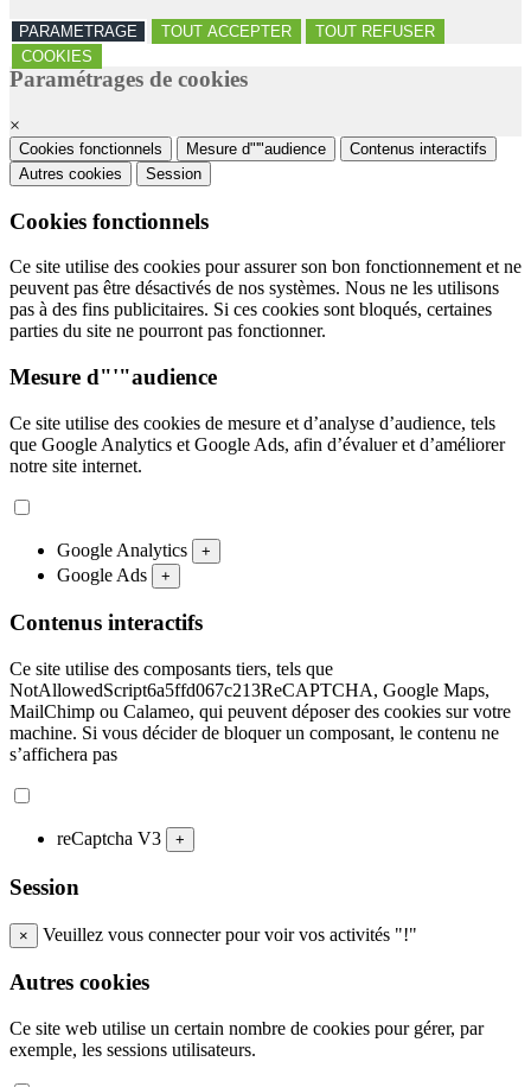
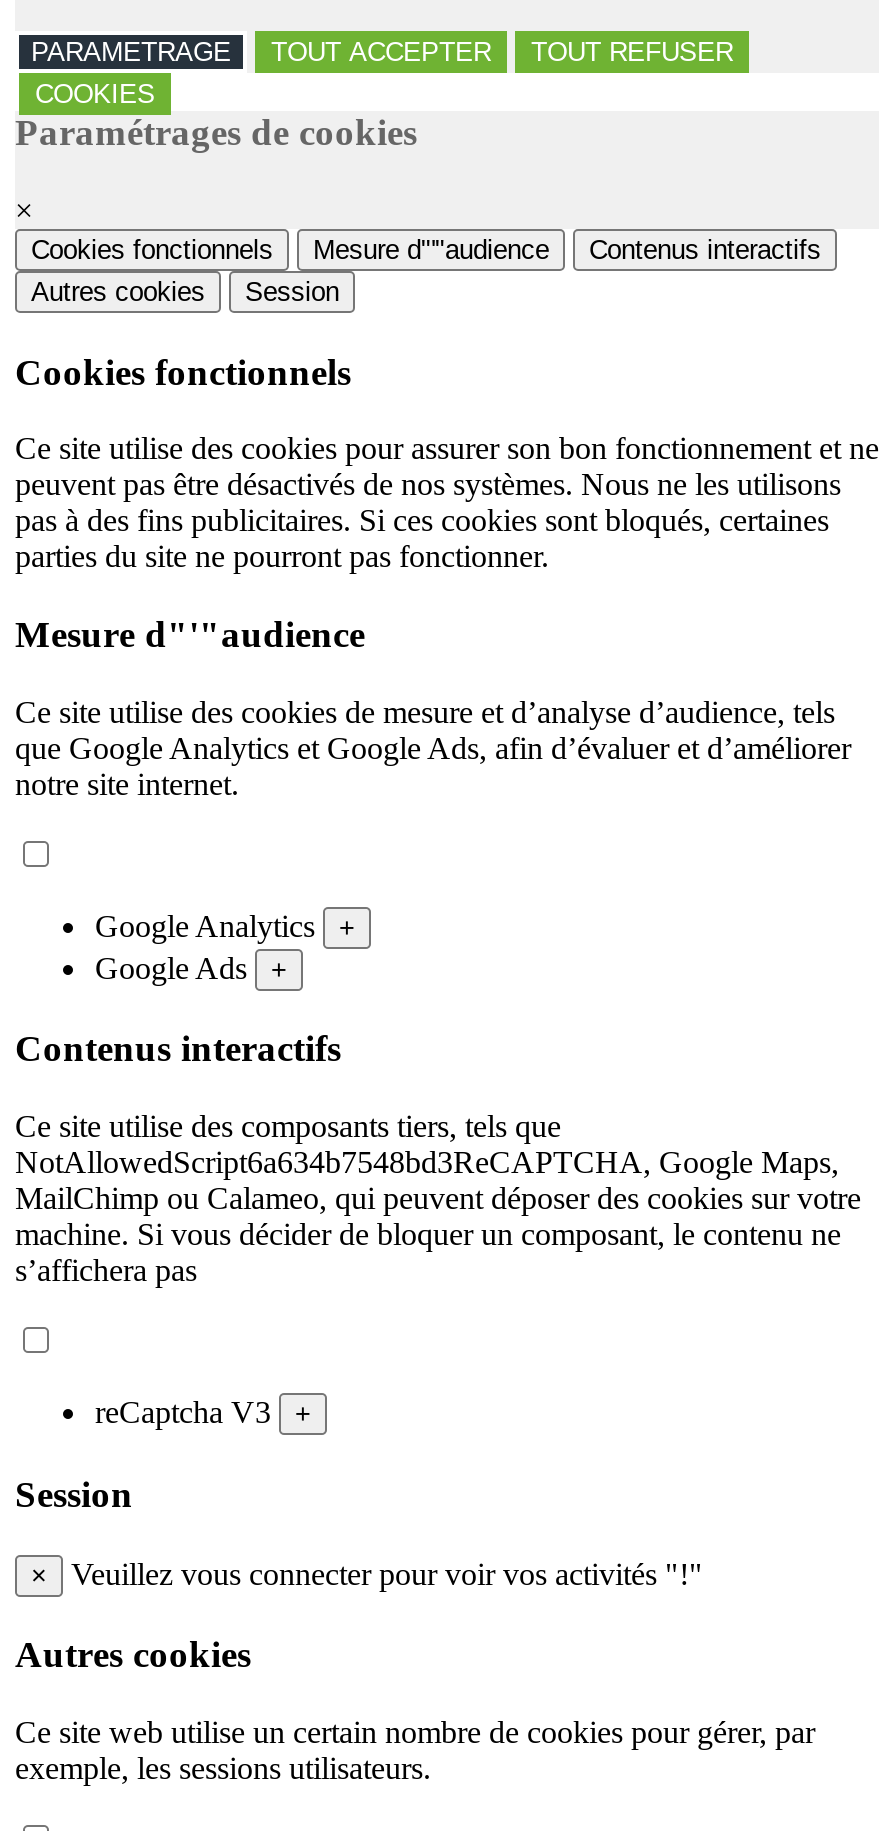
[9,680,490,700] NotAllowedScript6a5ffd067c213ReCAPTCHA, Google Maps, -> [15,1145,839,1179] NotAllowedScript6a634b7548bd3ReCAPTCHA, Google Maps,

